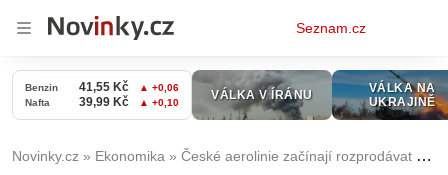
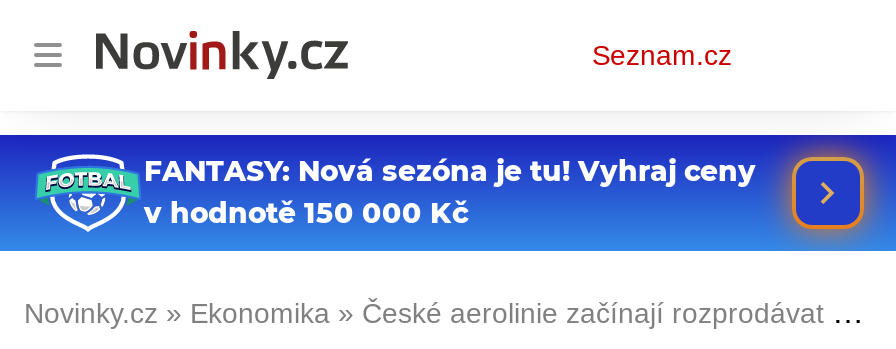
[3,68,445,125] [image] -> [6,133,890,253] [image]

